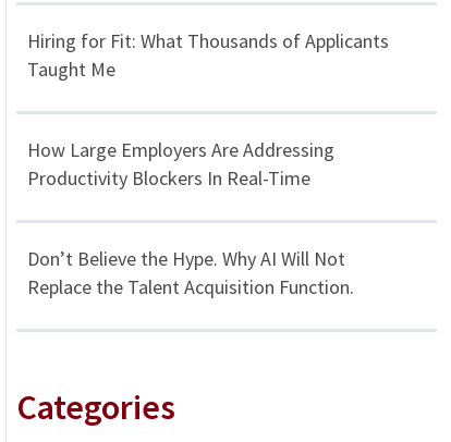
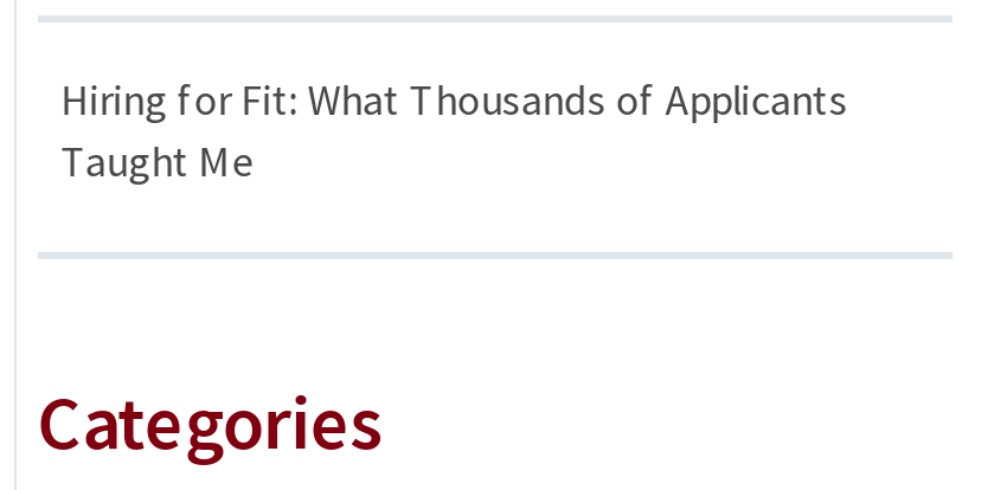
[27,137,354,300] How Large Employers Are Addressing | Productivity Blockers In Real-Time | Don’t Believe the Hype. Why AI Will Not | Replace the Talent Acquisition Function. -> none

